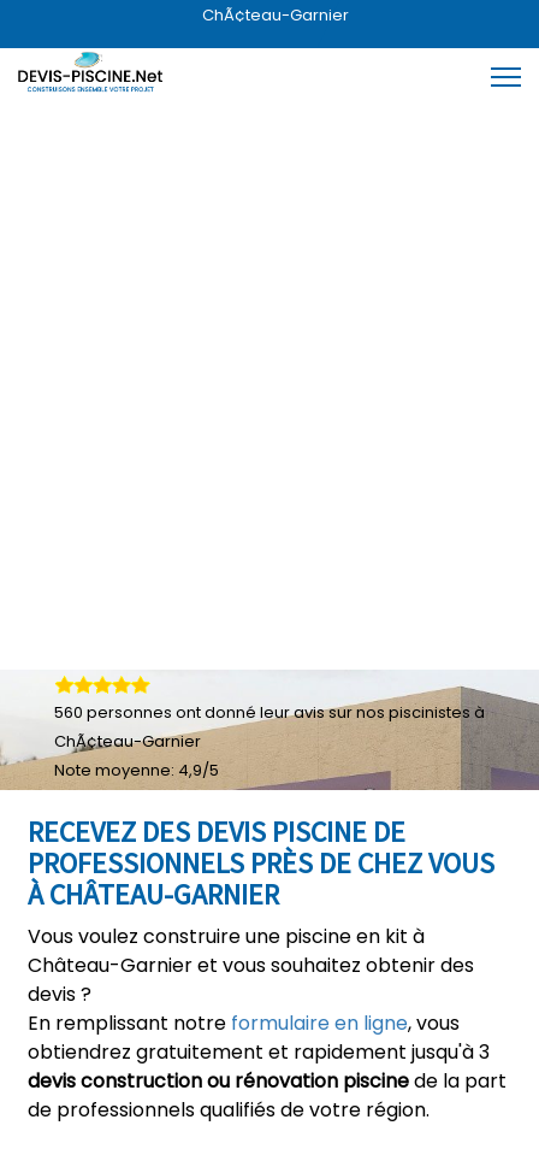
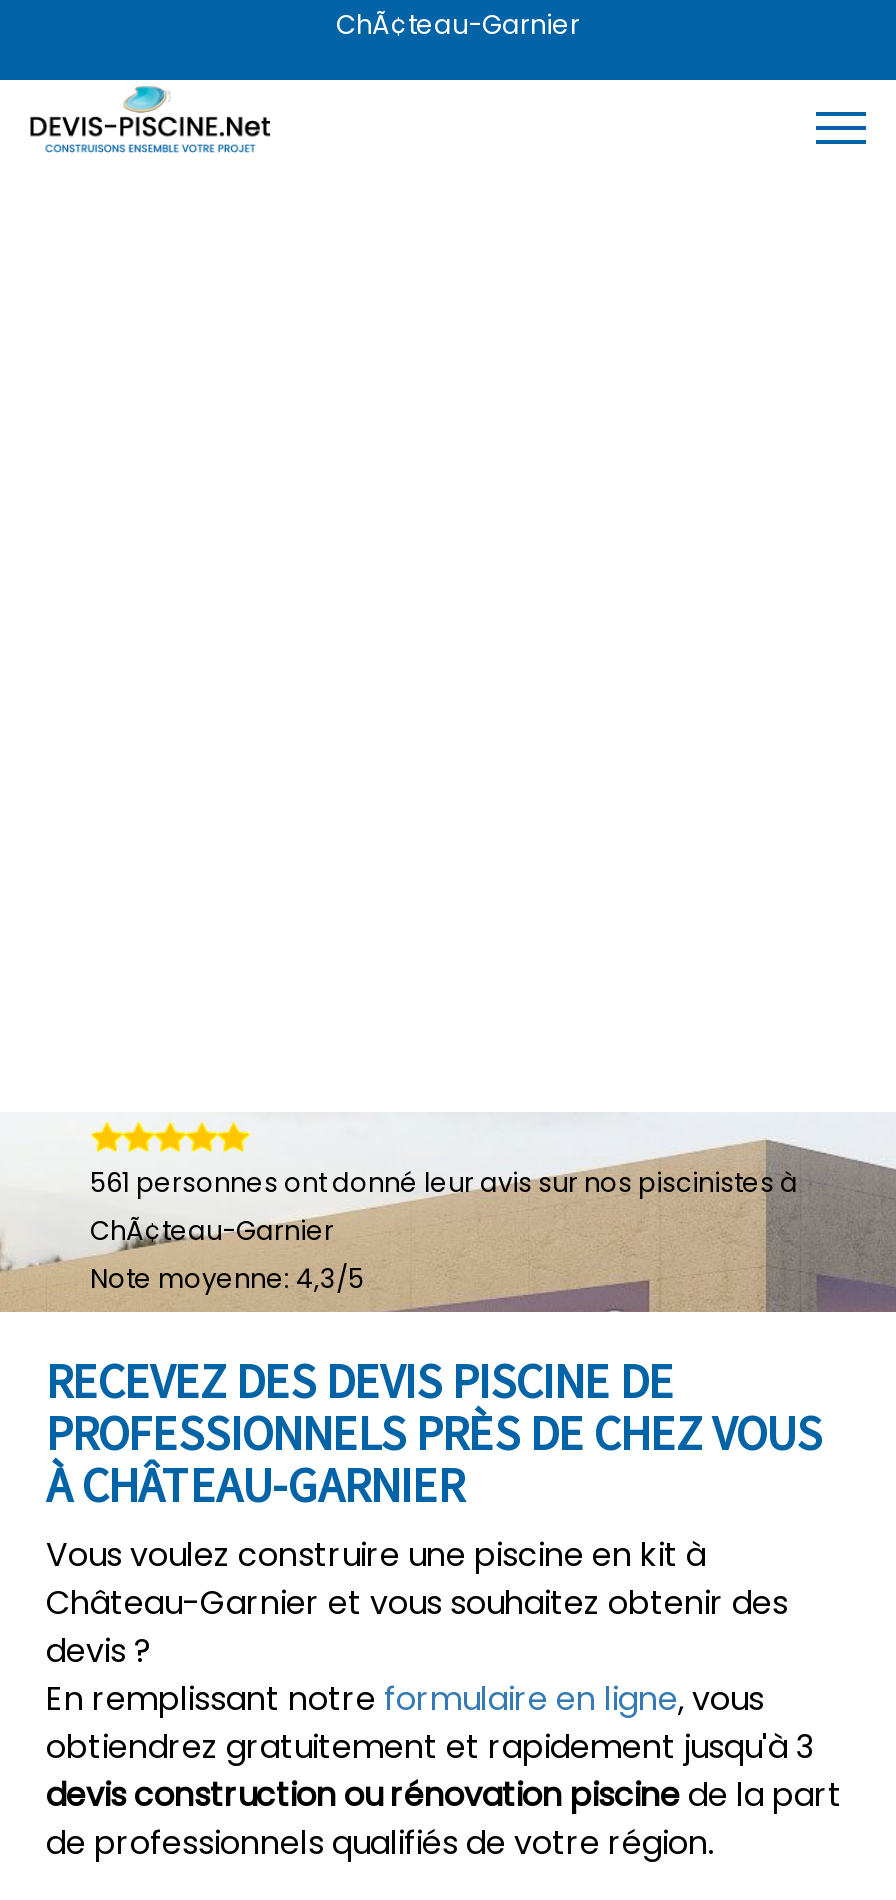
[54,701,485,724] 560 personnes ont donné leur avis sur nos piscinistes à -> [90,1164,798,1202] 561 personnes ont donné leur avis sur nos piscinistes à
[54,759,219,782] Note moyenne: 4,9/5 -> [90,1260,364,1298] Note moyenne: 4,3/5

